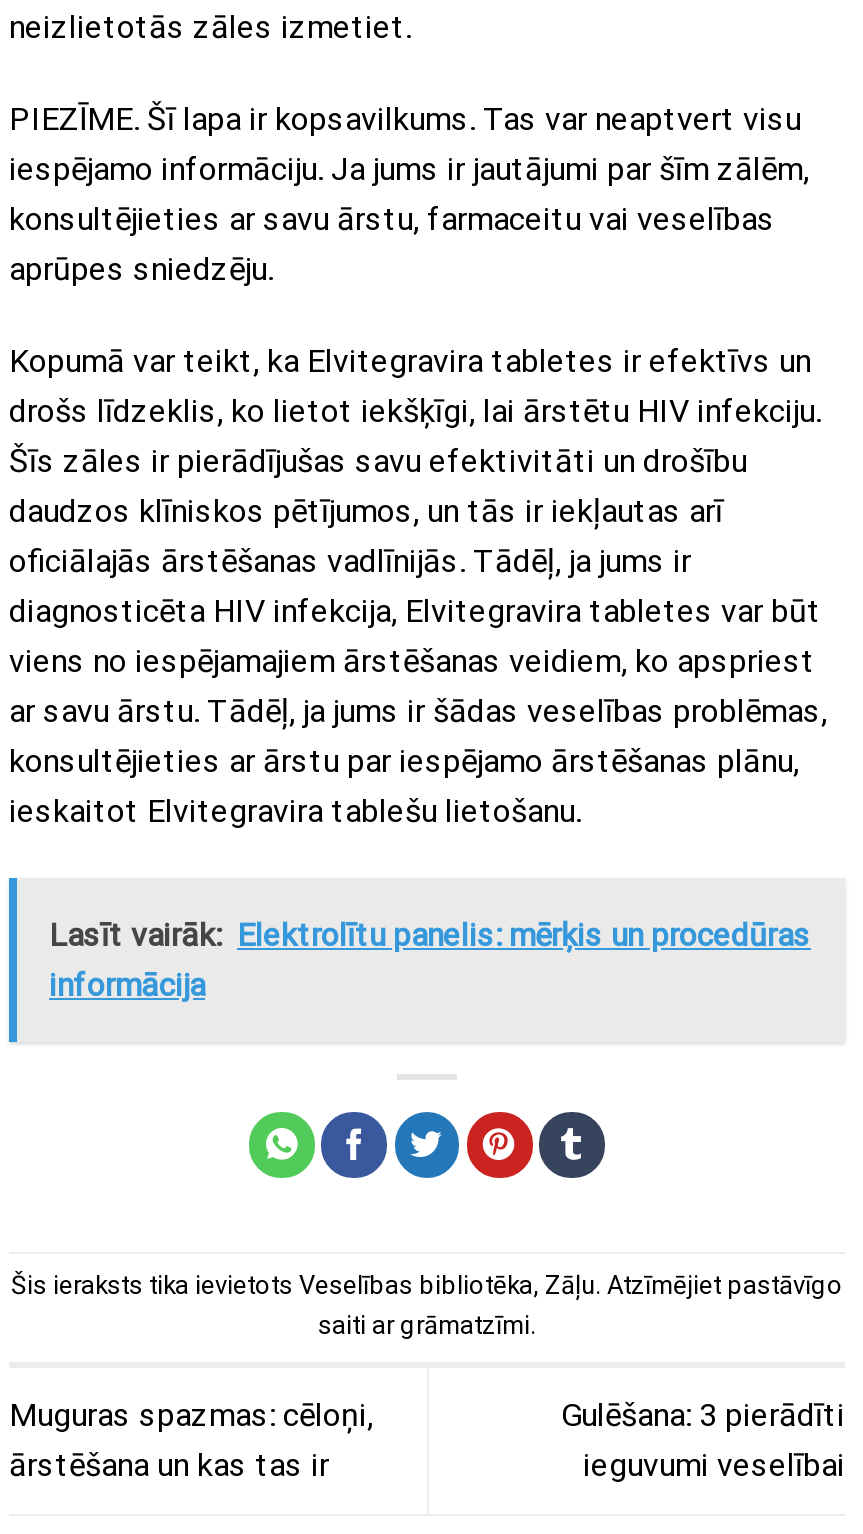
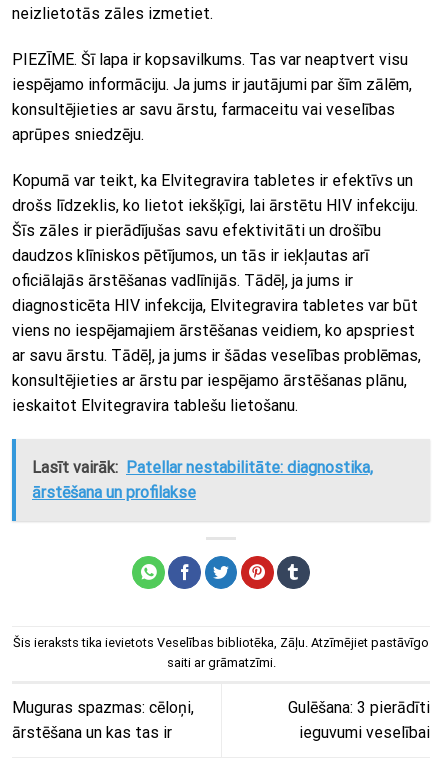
[49,916,811,1004] Lasīt vairāk: Elektrolītu panelis: mērķis un procedūras | informācija -> [32,458,373,502] Lasīt vairāk: Patellar nestabilitāte: diagnostika, | ārstēšana un profilakse

